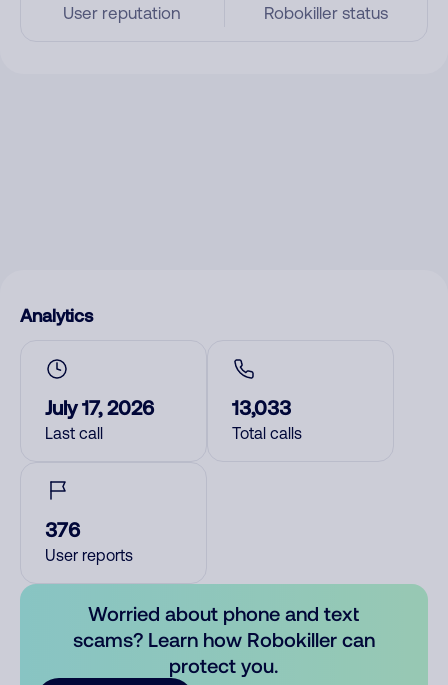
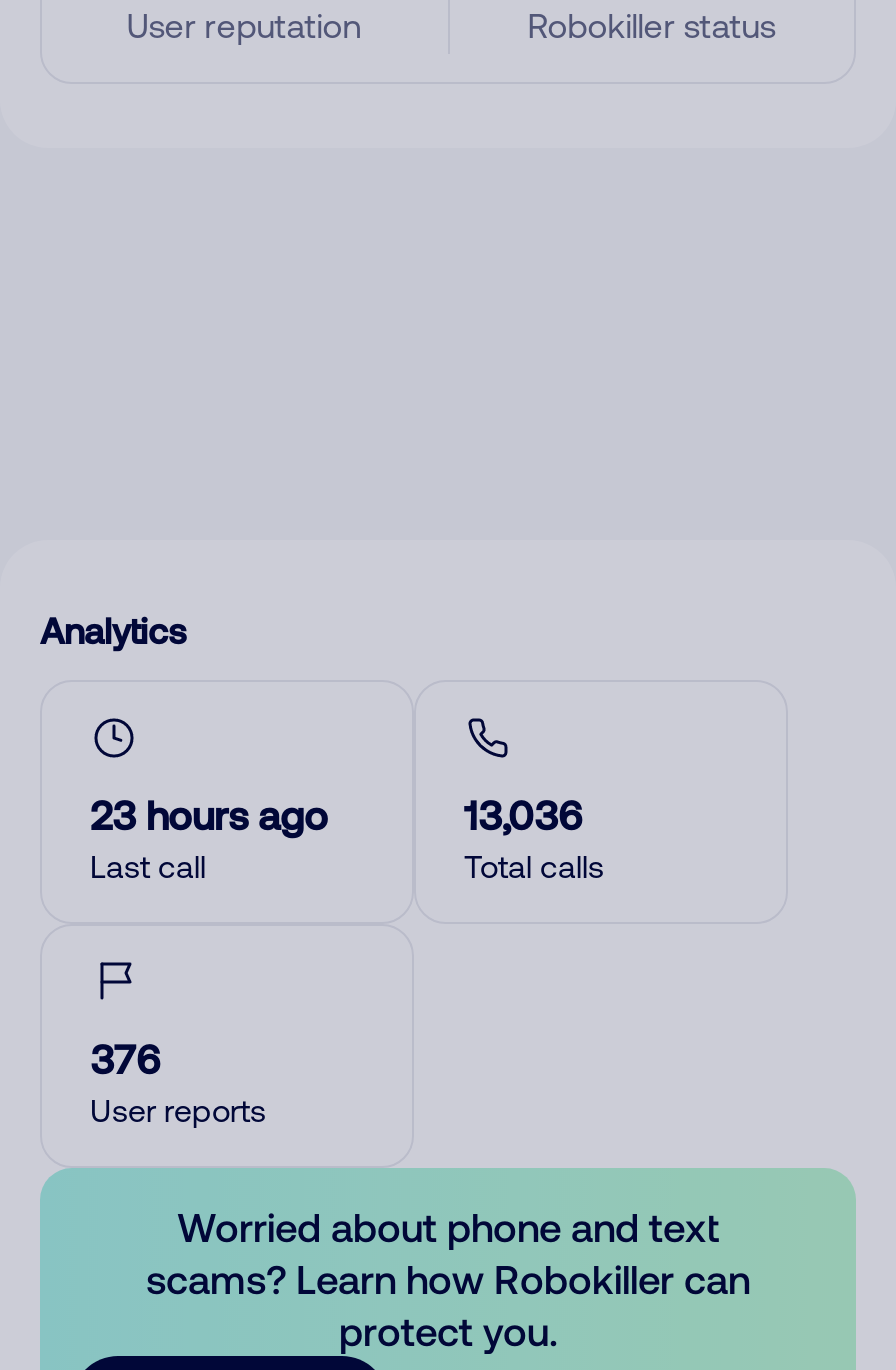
[45,395,154,419] July 17, 2026 -> [90,790,328,838] 23 hours ago
[232,395,291,419] 13,033 -> [464,790,582,838] 13,036

